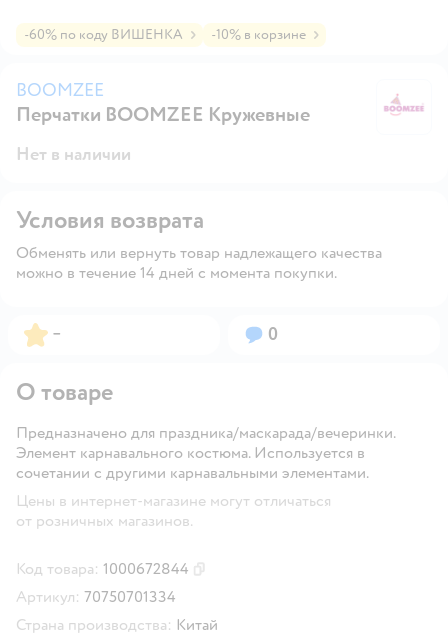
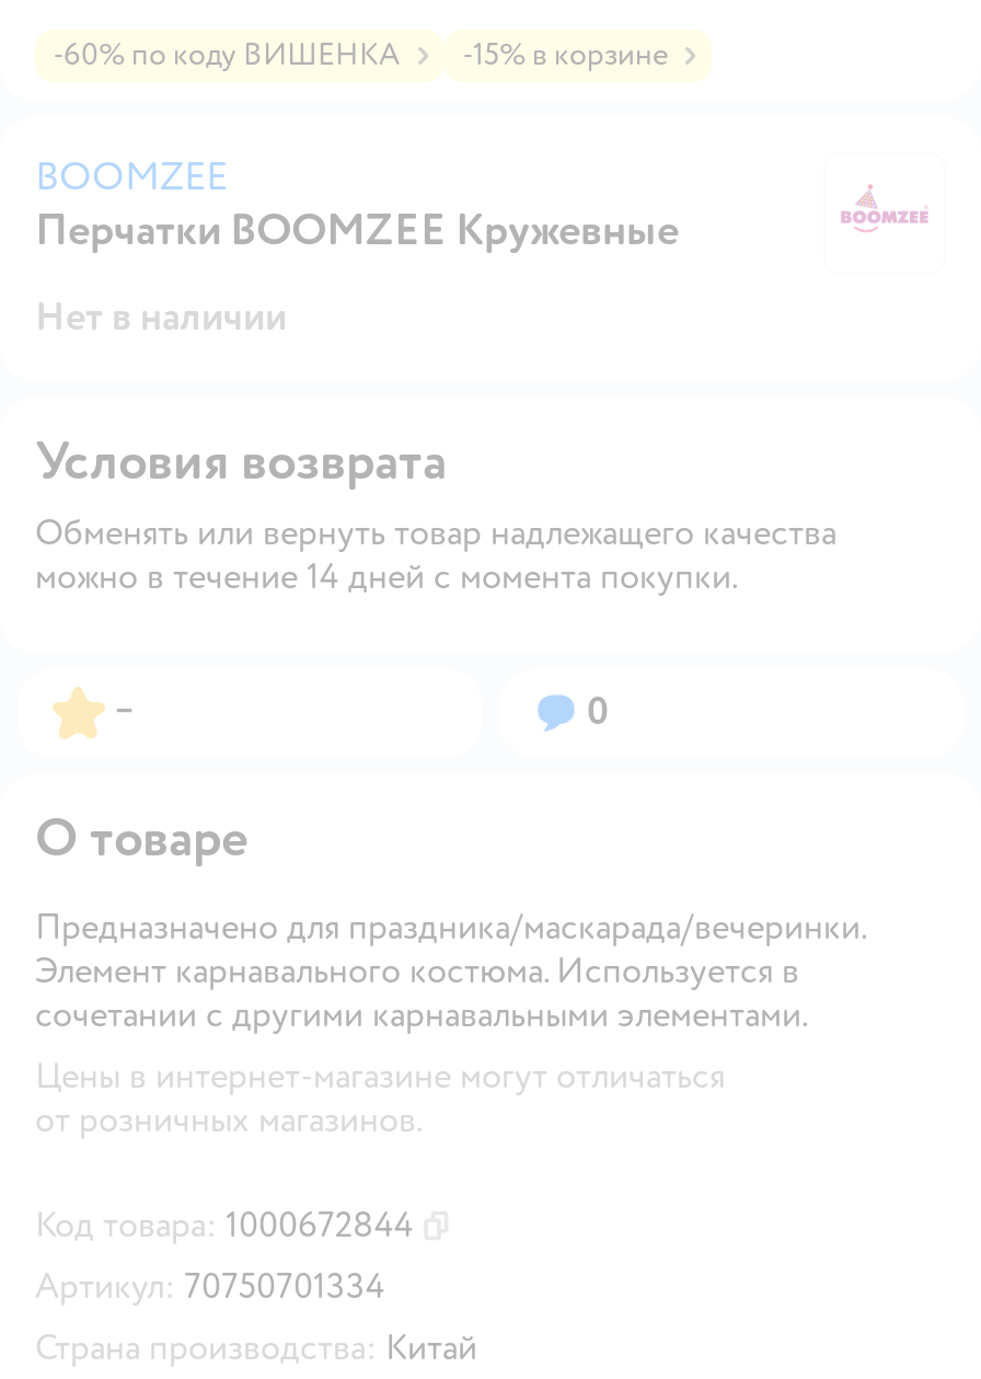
[24,26,306,43] -60% по коду ВИШЕНКА -10% в корзине -> [53,36,668,73] -60% по коду ВИШЕНКА -15% в корзине

